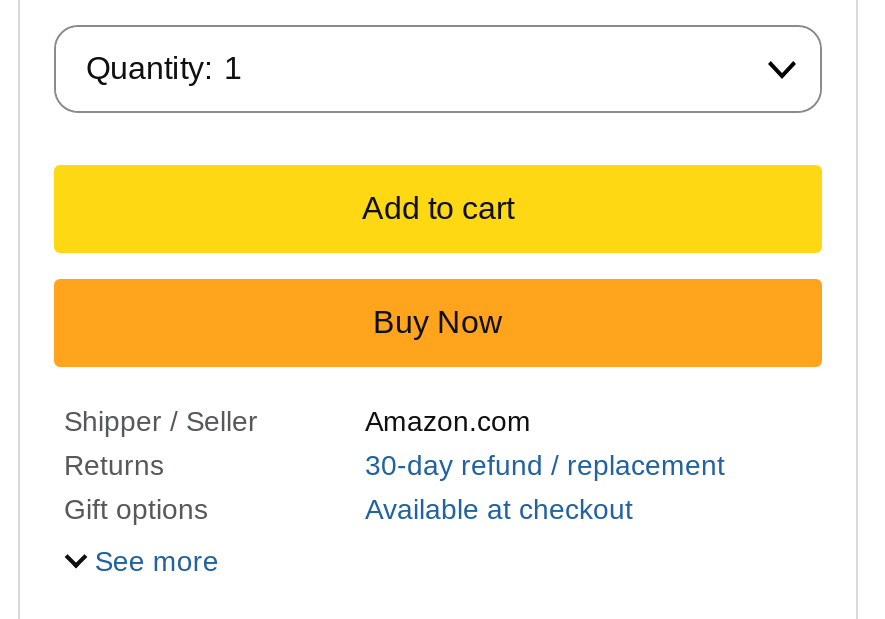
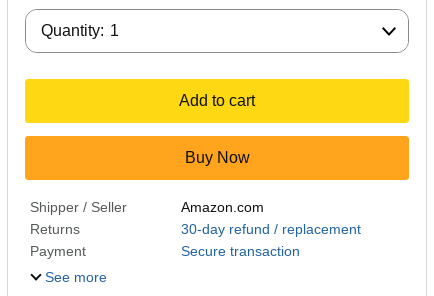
[64,493,633,525] Gift options | Available at checkout -> [30,243,299,259] Payment | Secure transaction

